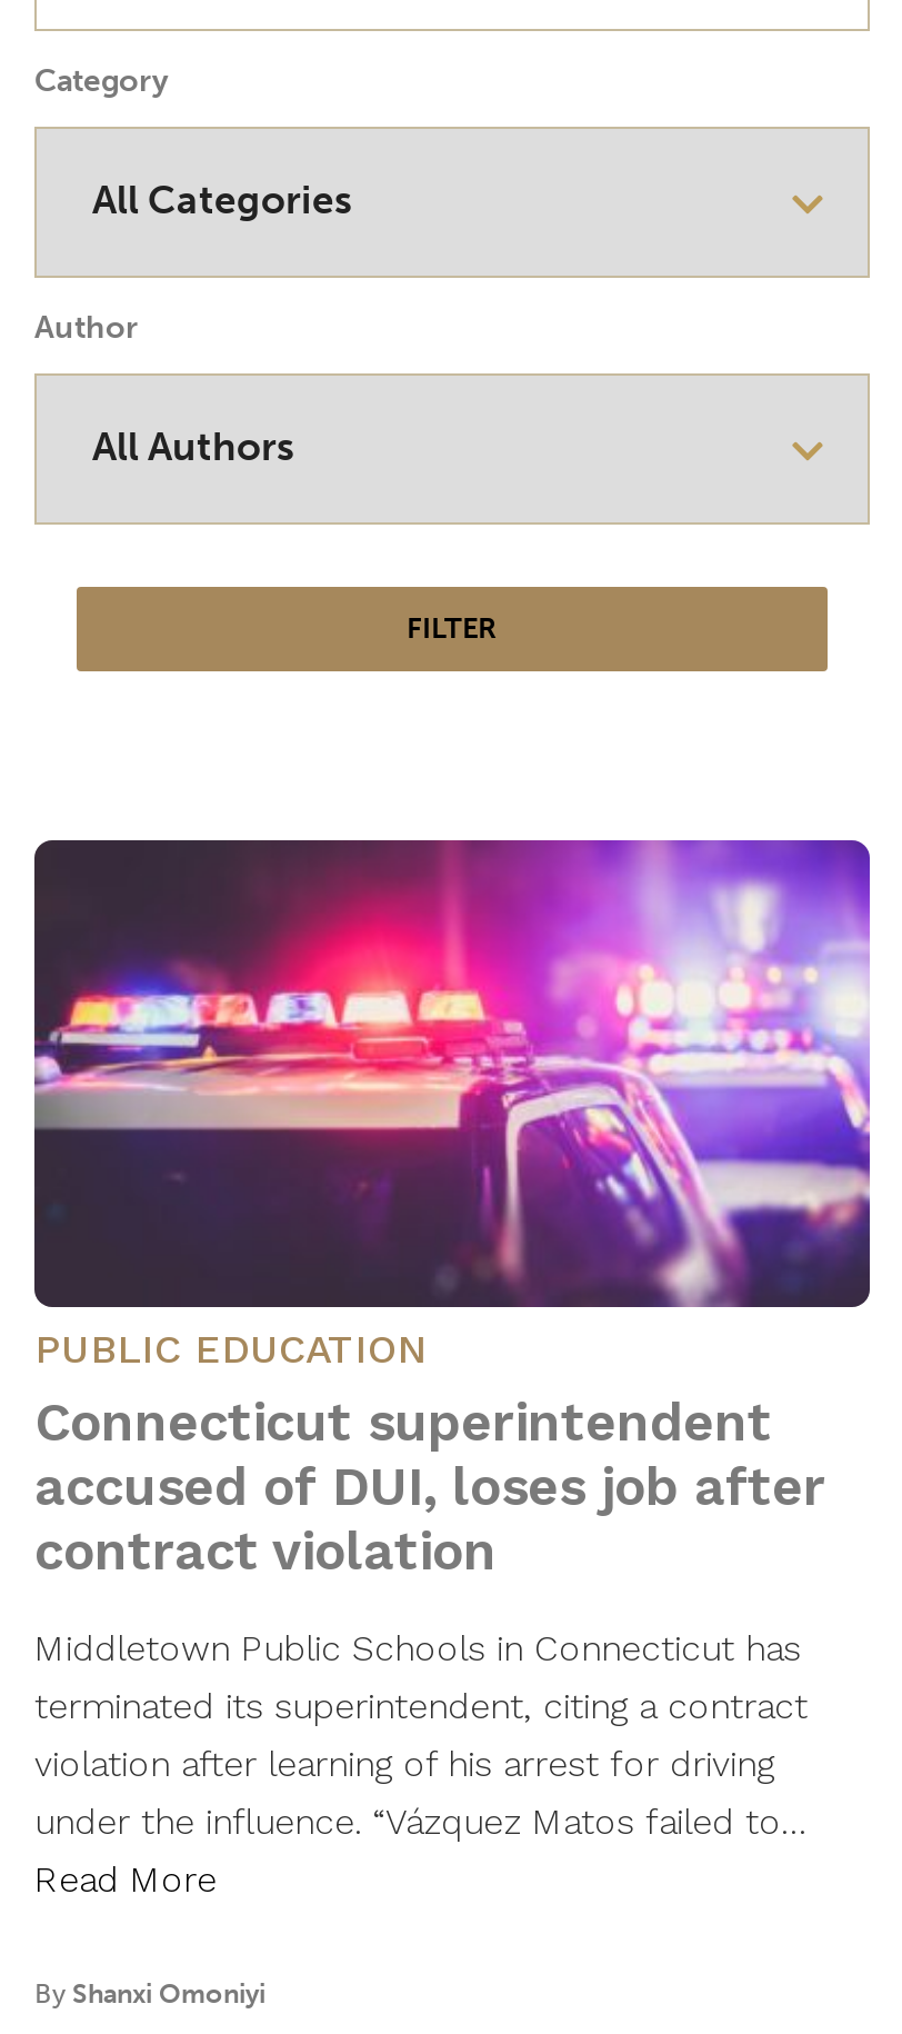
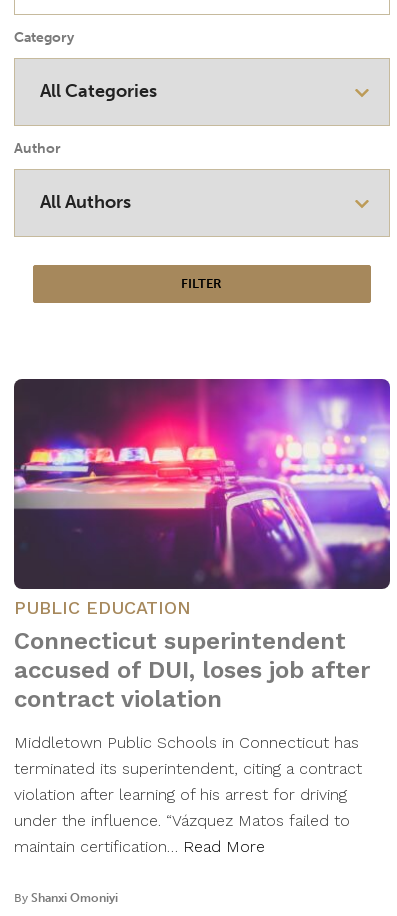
[34,1801,805,1901] under the influence. “Vázquez Matos failed to… | Read More -> [14,811,350,856] under the influence. “Vázquez Matos failed to | maintain certification… Read More

